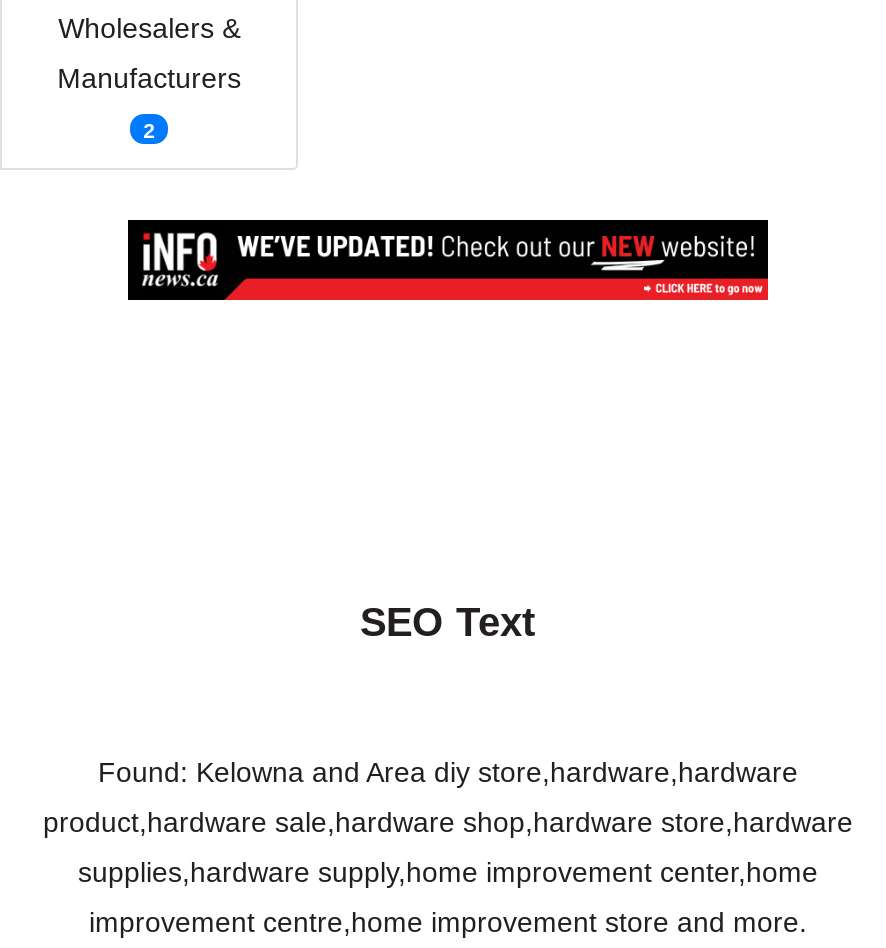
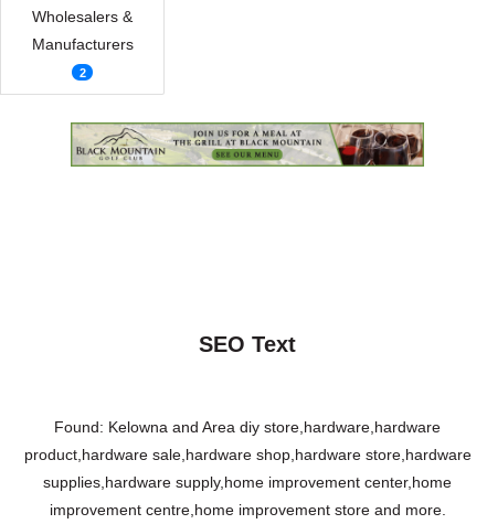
[126,218,770,302] [image] -> [70,121,425,168] [image]

